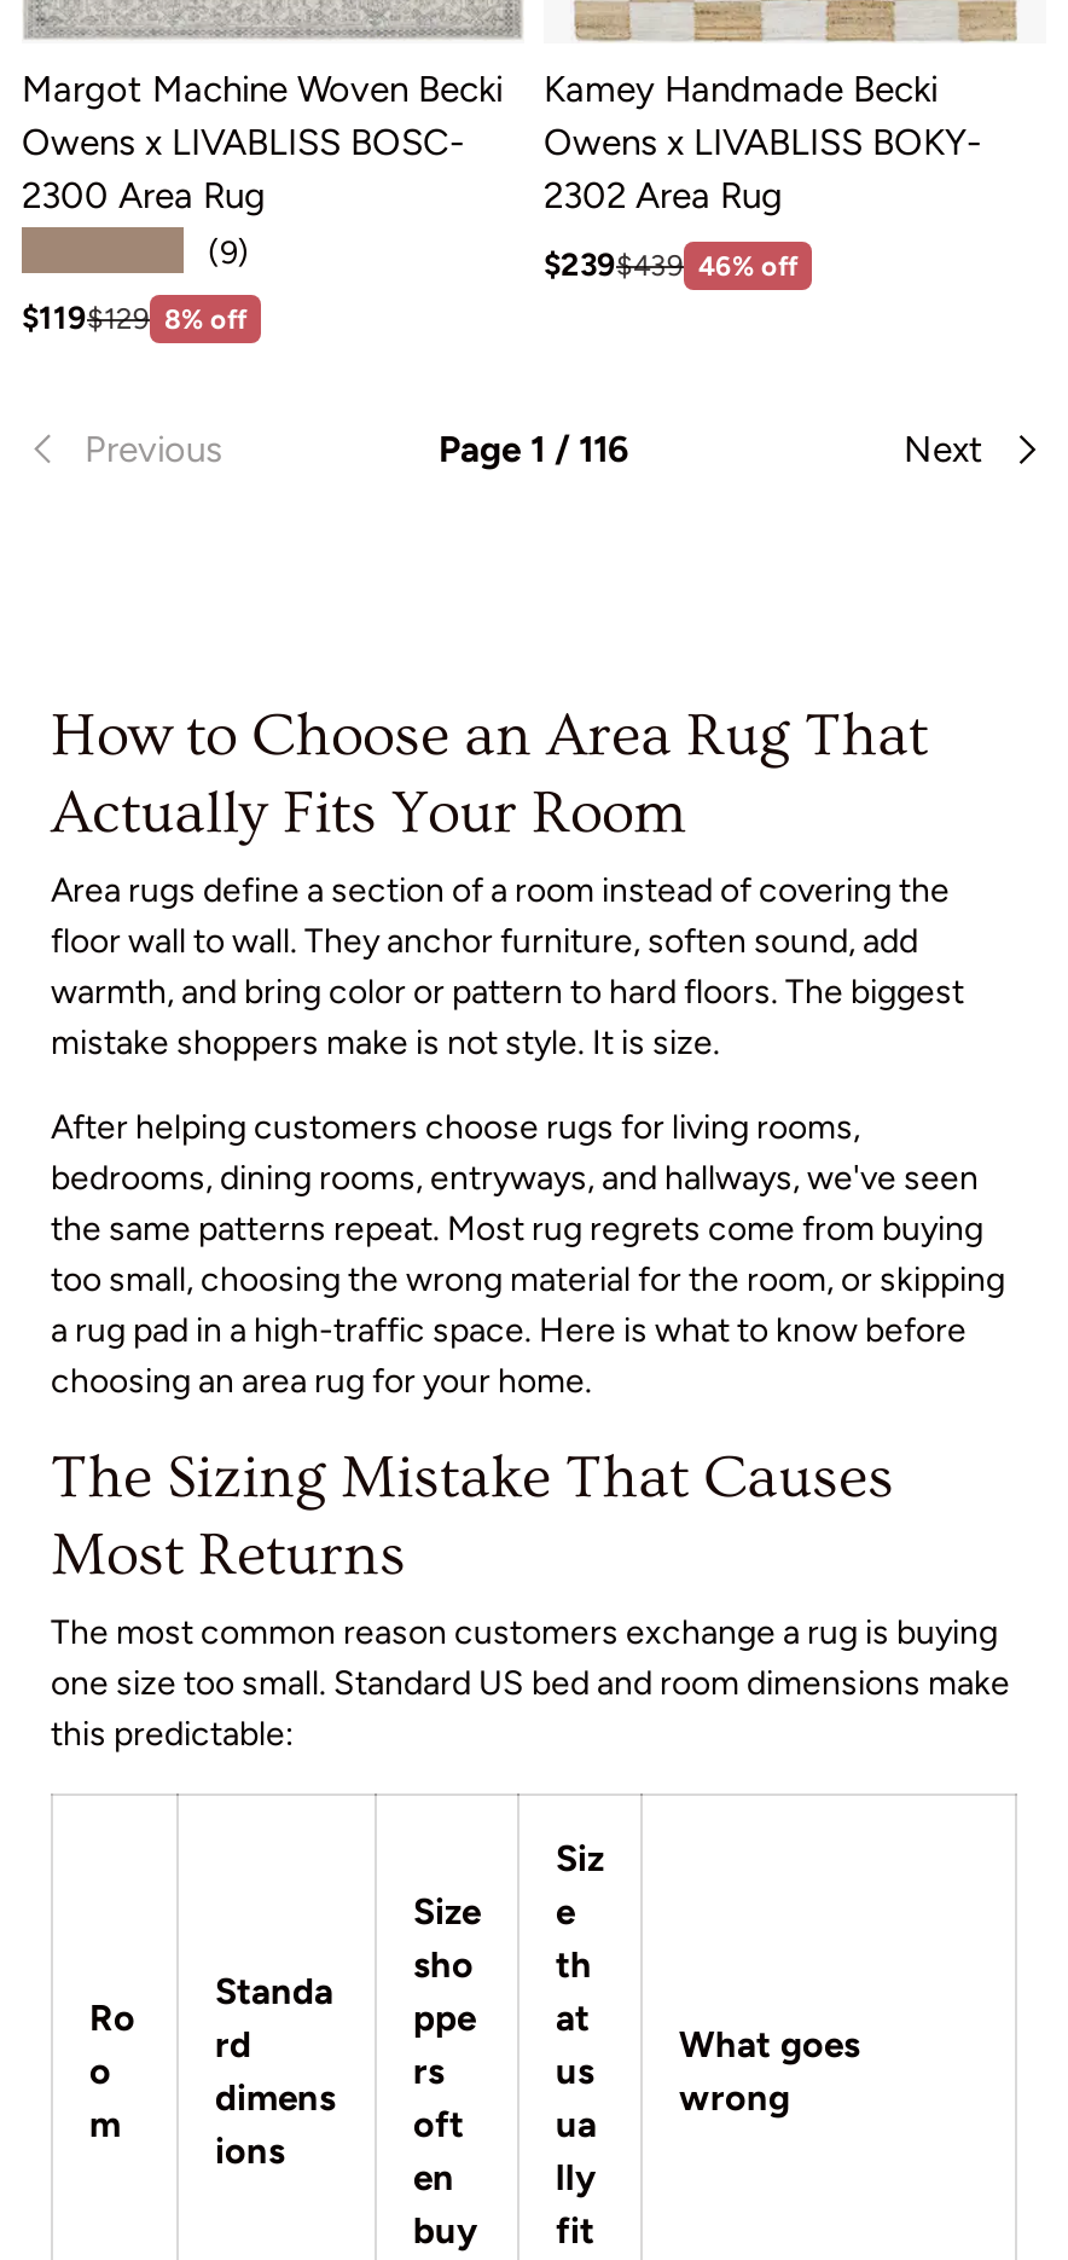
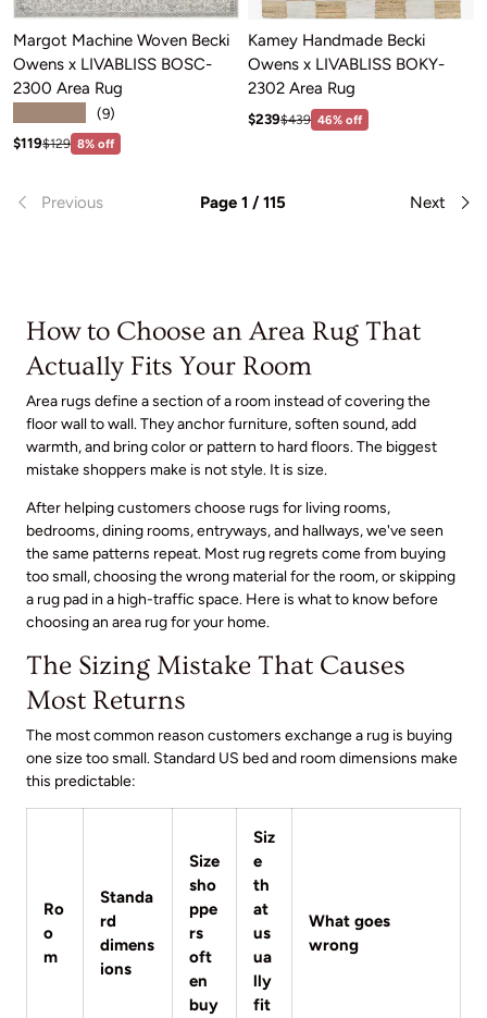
[439,429,629,473] Page 1 / 116 -> [201,193,286,213] Page 1 / 115

